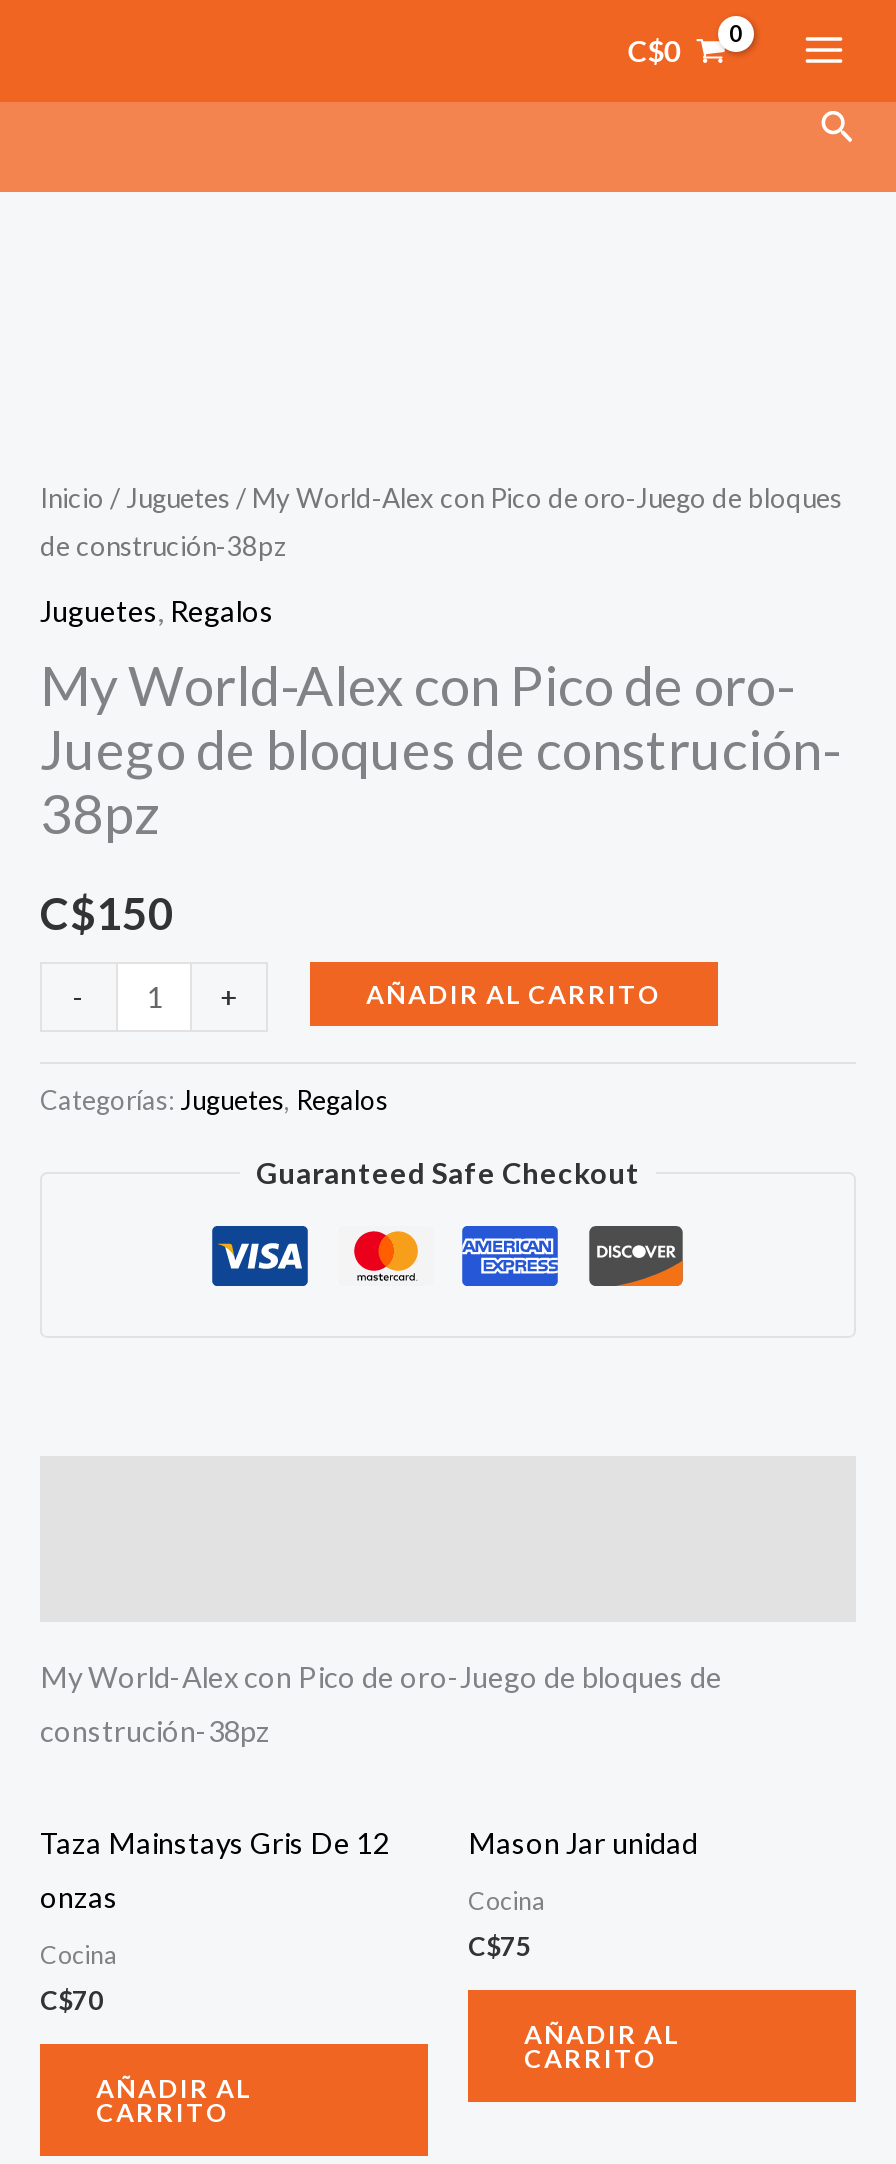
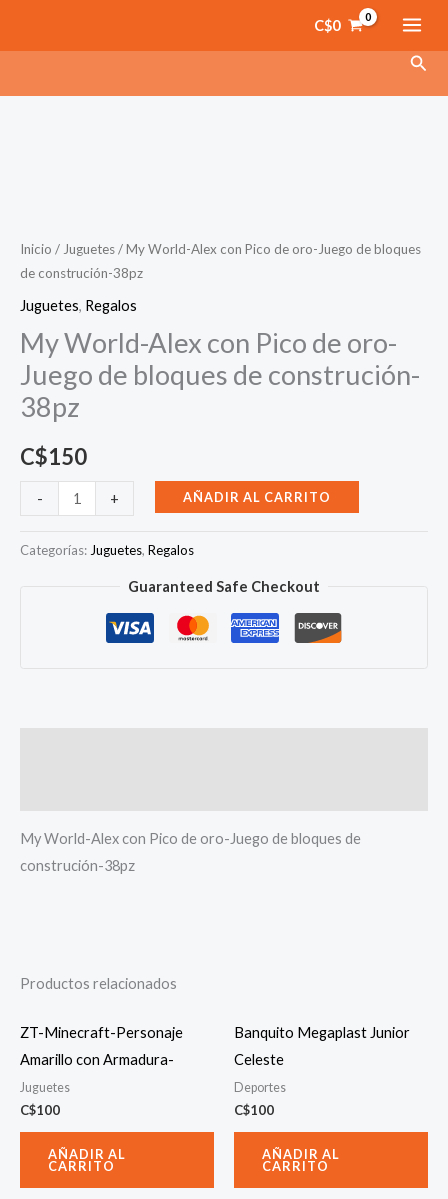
[40,1827,388,2016] Taza Mainstays Gris De 12 | onzas | Cocina | C$70 -> [20,975,183,1118] Productos relacionados | ZT-Minecraft-Personaje | Amarillo con Armadura- | Juguetes | C$100
[468,1827,698,1962] Mason Jar unidad | Cocina | C$75 -> [234,1023,410,1118] Banquito Megaplast Junior | Celeste | Deportes | C$100
moved [524,2018,680,2074] -> [262,1146,340,1174]: AÑADIR AL | CARRITO

